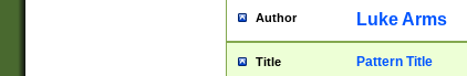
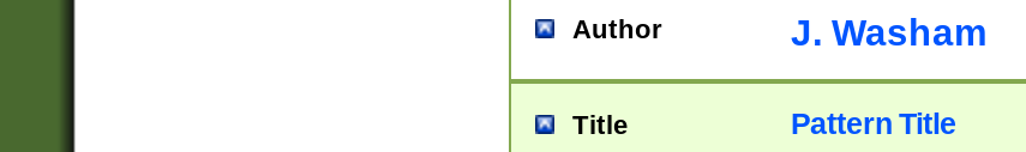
[356,10,447,29] Luke Arms -> [791,12,988,53] J. Washam

